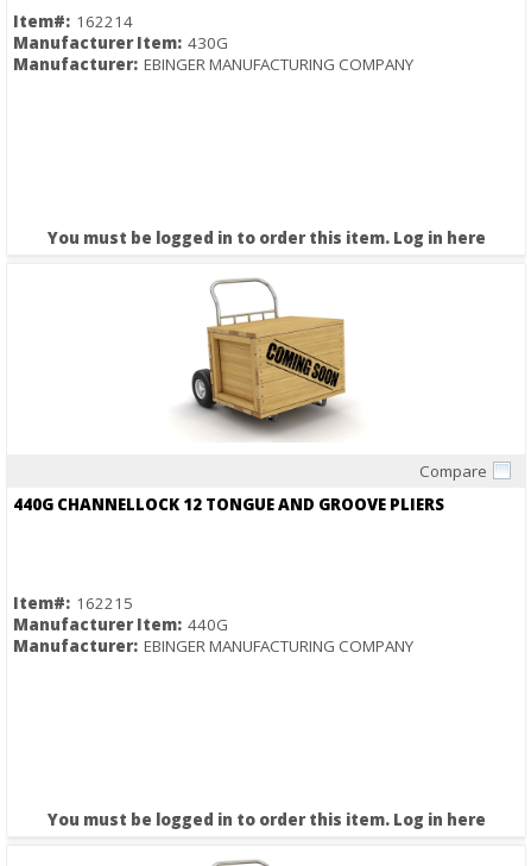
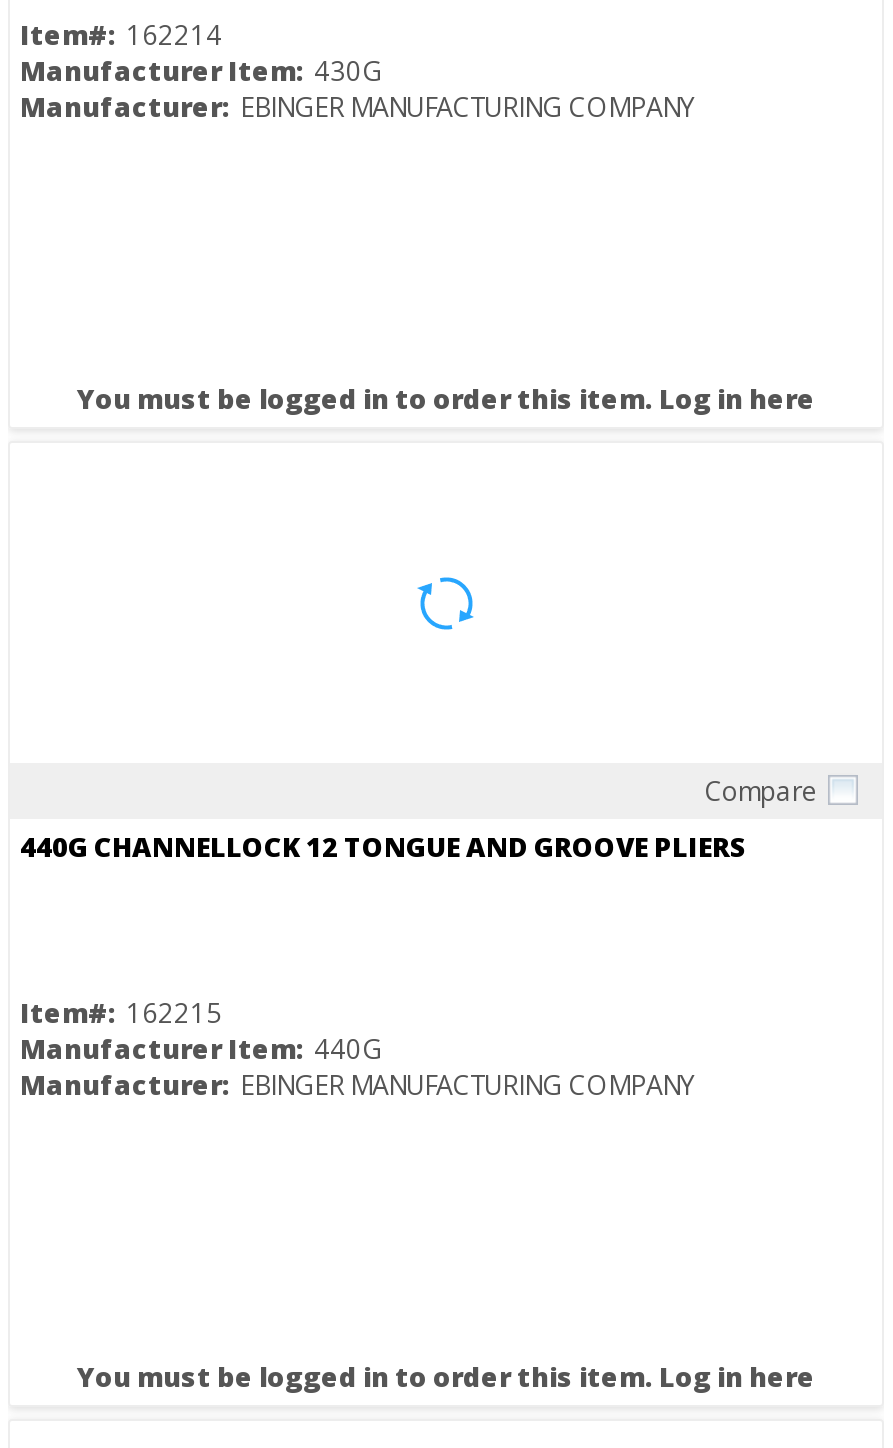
[181,277,353,441] [image] -> none

